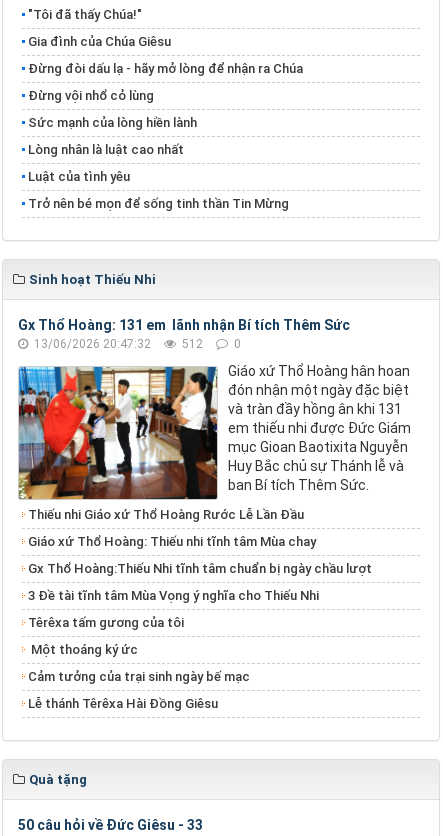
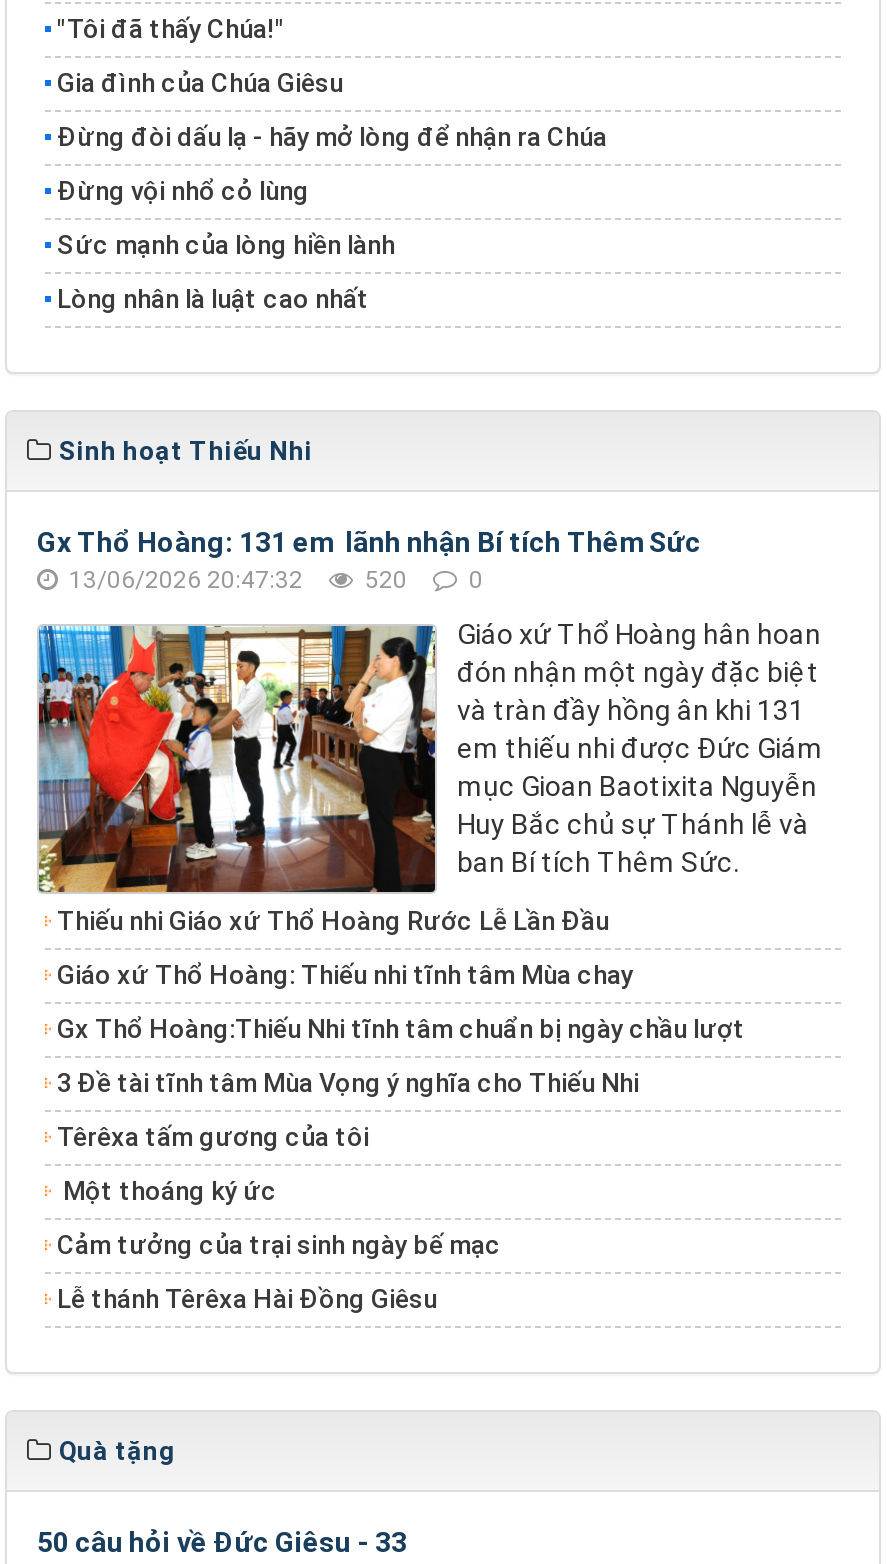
[28,169,289,211] Luật của tình yêu | Trở nên bé mọn để sống tinh thần Tin Mừng -> none
[31,337,241,351] 13/06/2026 20:47:32 512 0 -> [63,566,483,594] 13/06/2026 20:47:32 520 0

